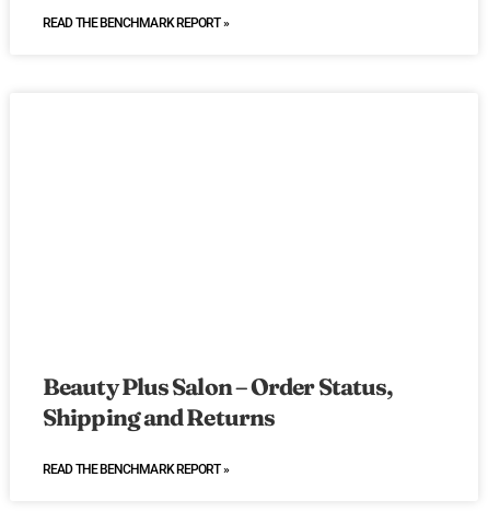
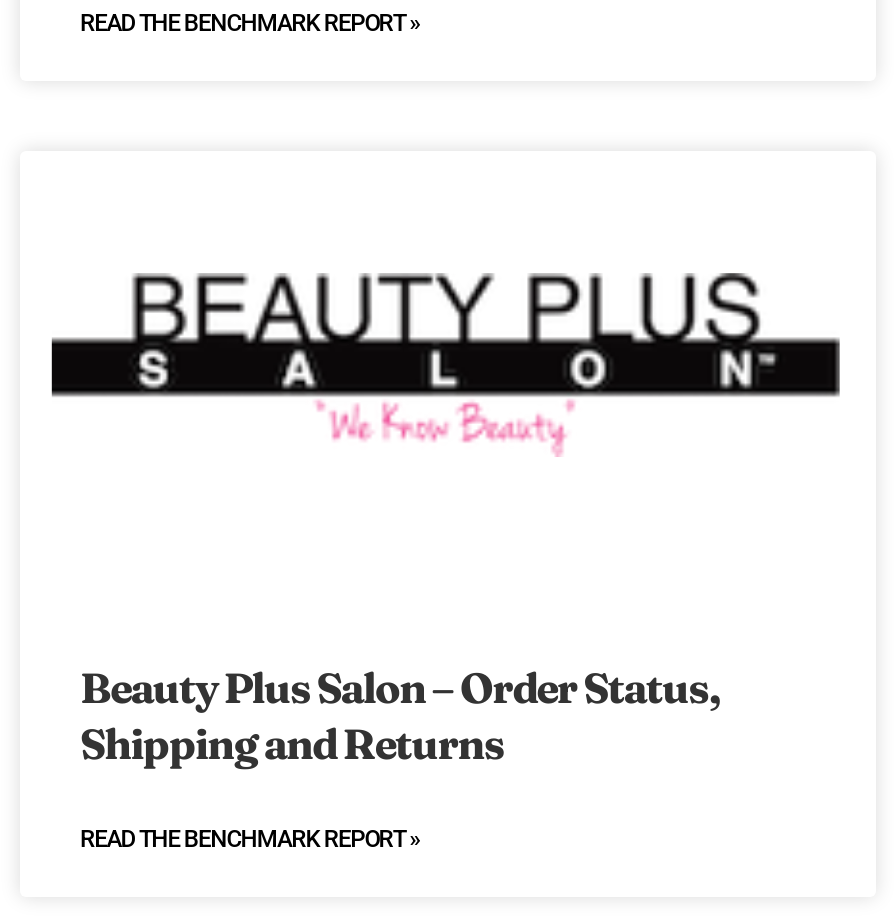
none -> [50,271,842,457] [image]

